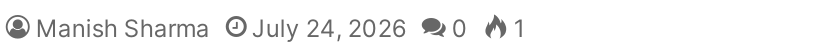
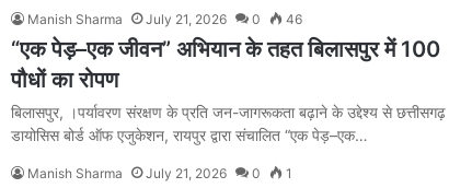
[252,13,406,43] July 24, 2026 -> [11,11,446,181] July 21, 2026 | 0 | 46 | “एक पेड़–एक जीवन” अभियान के तहत बिलासपुर में 100 | पौधों का रोपण | बिलासपुर, ।पर्यावरण संरक्षण के प्रति जन-जागरूकता बढ़ाने के उद्देश्य से छत्तीसगढ़ | डायोसिस बोर्ड ऑफ एजुकेशन, रायपुर द्वारा संचालित “एक पेड़–एक… | Manish Sharma | July 21, 2026

